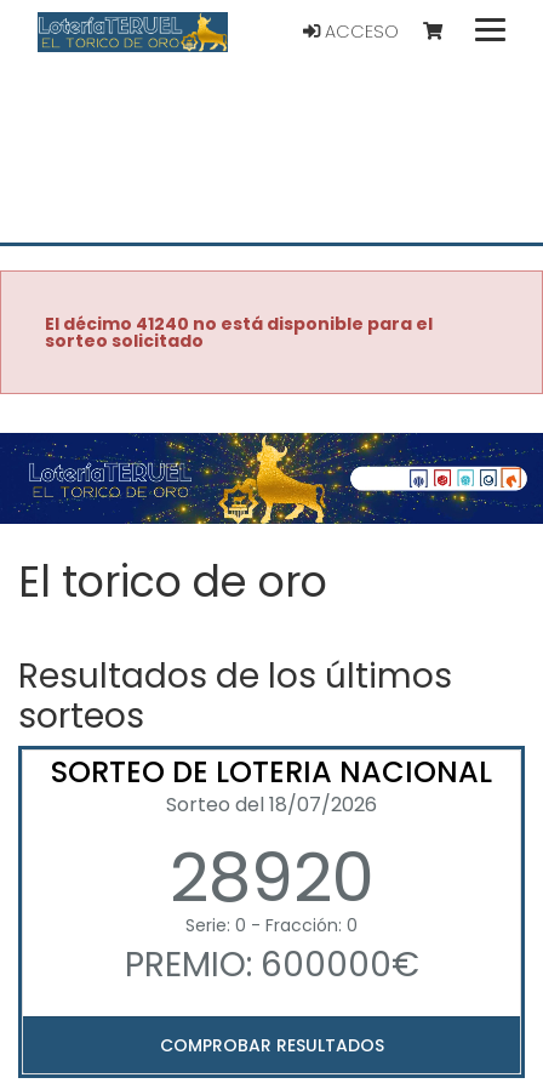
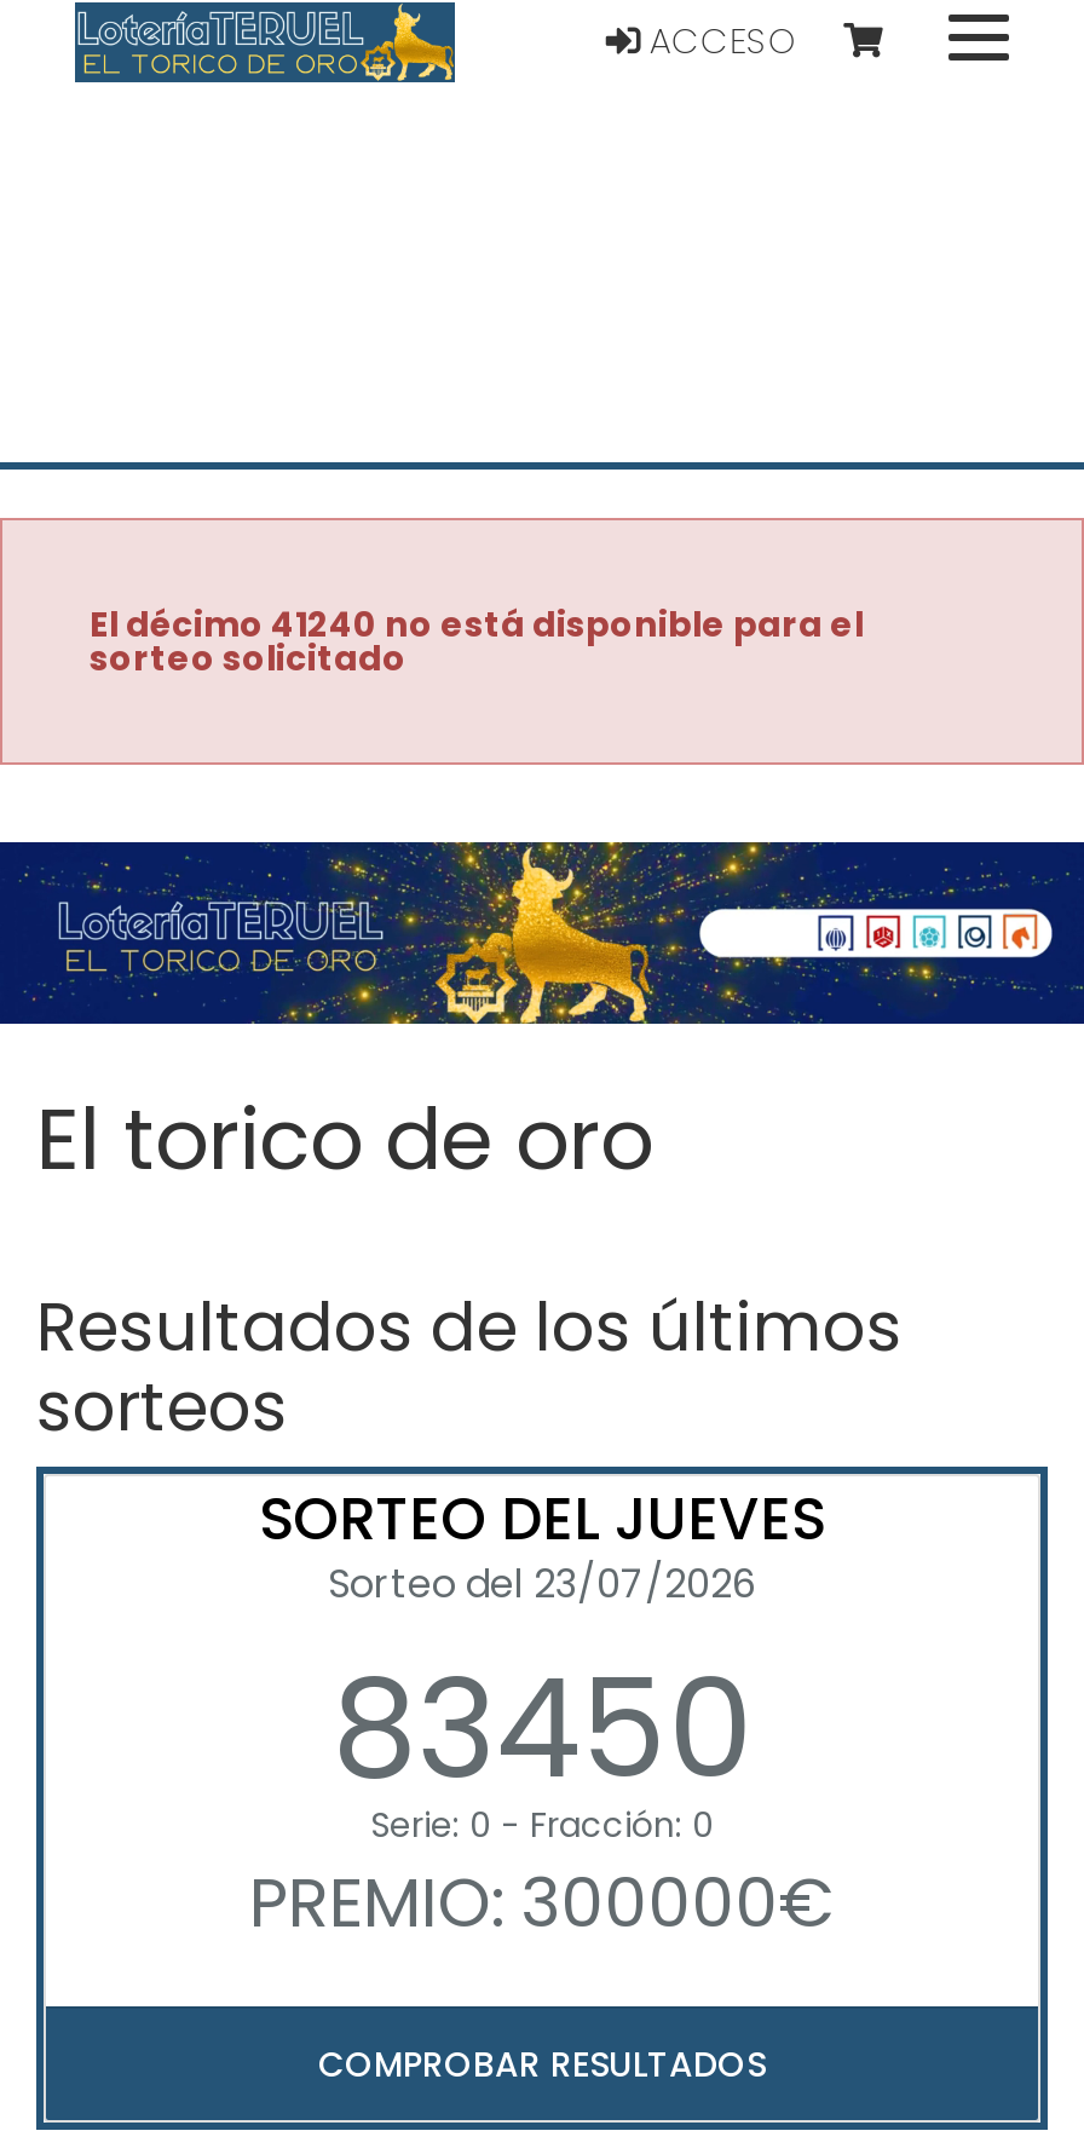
[51,752,492,925] SORTEO DE LOTERIA NACIONAL | Sorteo del 18/07/2026 | 28920 -> [259,1478,825,1824] SORTEO DEL JUEVES | Sorteo del 23/07/2026 | 83450
[124,941,419,988] PREMIO: 600000€ -> [249,1856,835,1950] PREMIO: 300000€

